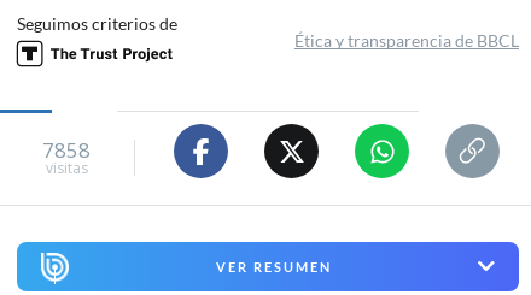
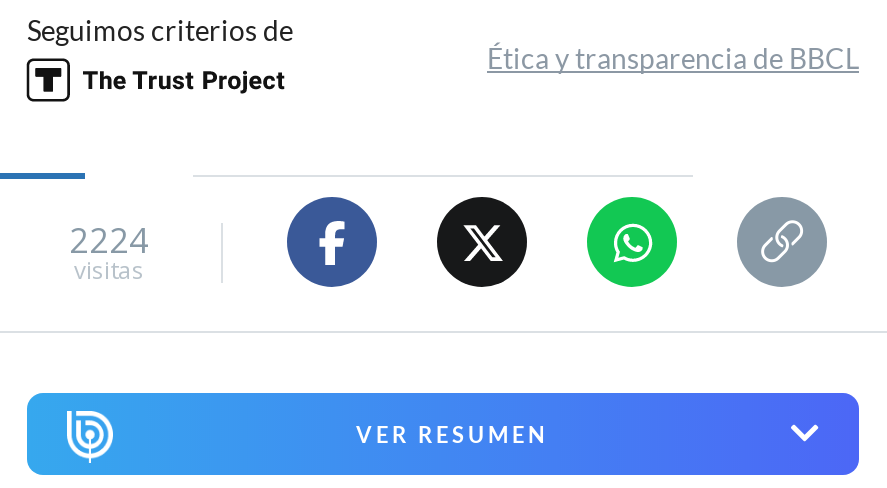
[42,136,91,163] 7858 -> [69,216,149,262] 2224

